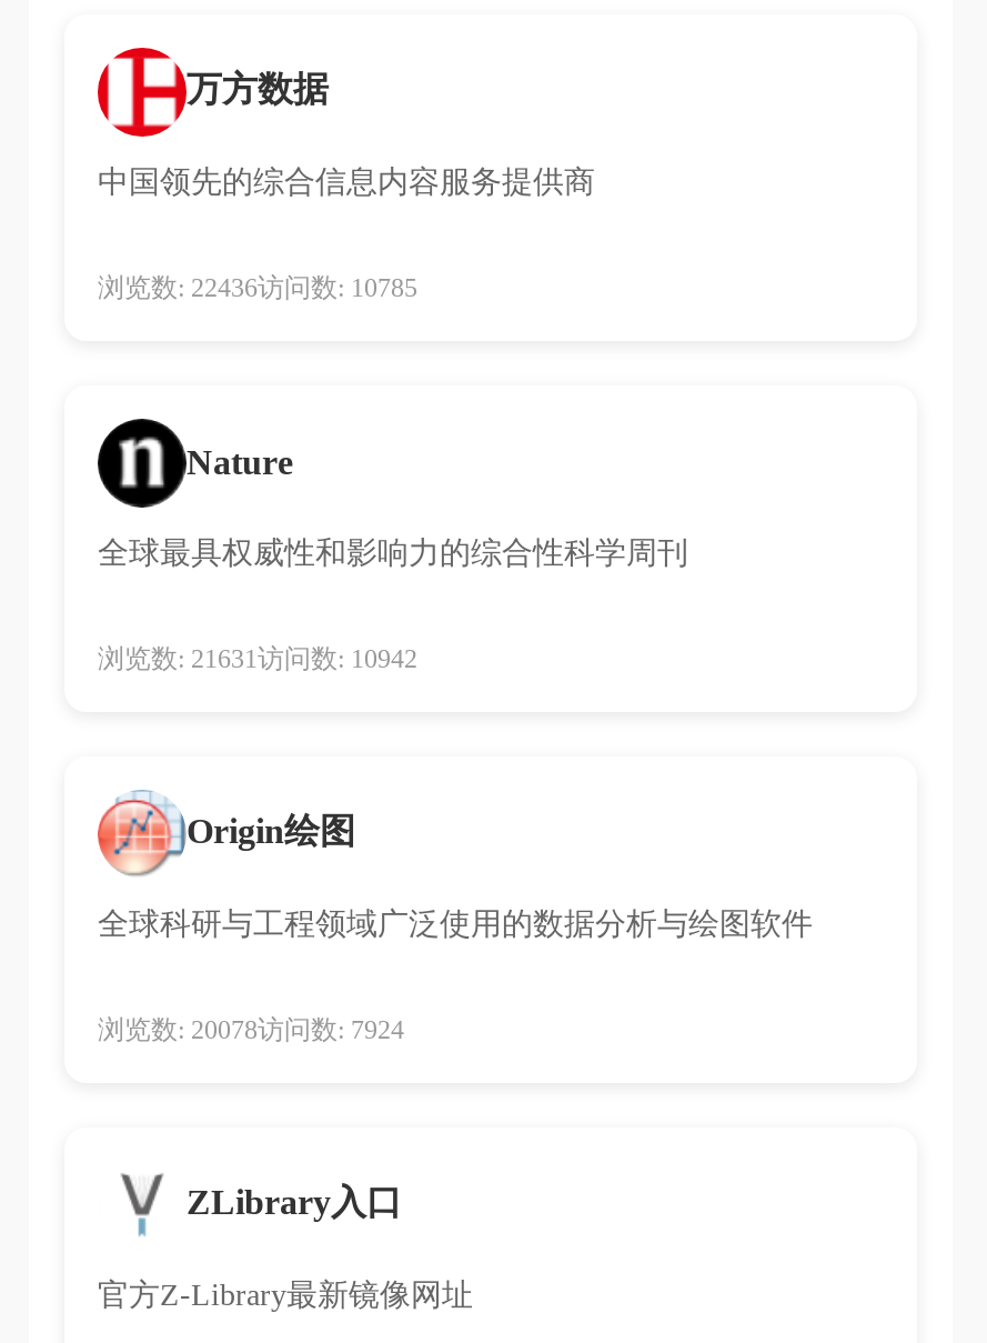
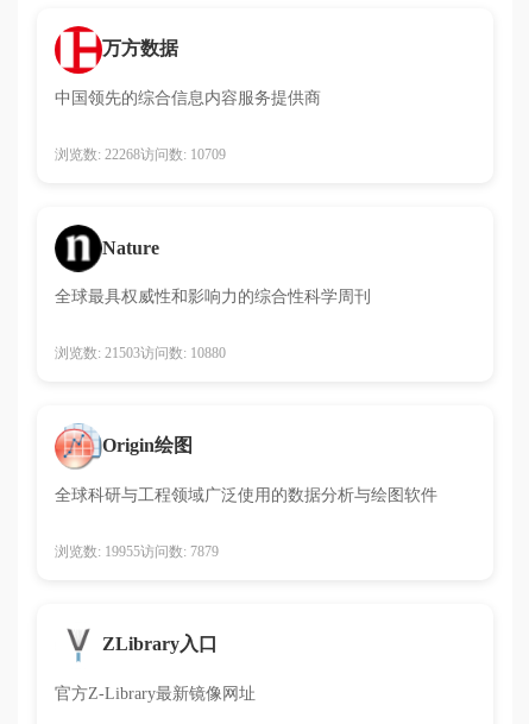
[98,272,417,303] 浏览数: 22436访问数: 10785 -> [55,146,226,163] 浏览数: 22268访问数: 10709
[98,643,417,674] 浏览数: 21631访问数: 10942 -> [55,345,226,361] 浏览数: 21503访问数: 10880
[98,1014,404,1045] 浏览数: 20078访问数: 7924 -> [55,543,219,560] 浏览数: 19955访问数: 7879

